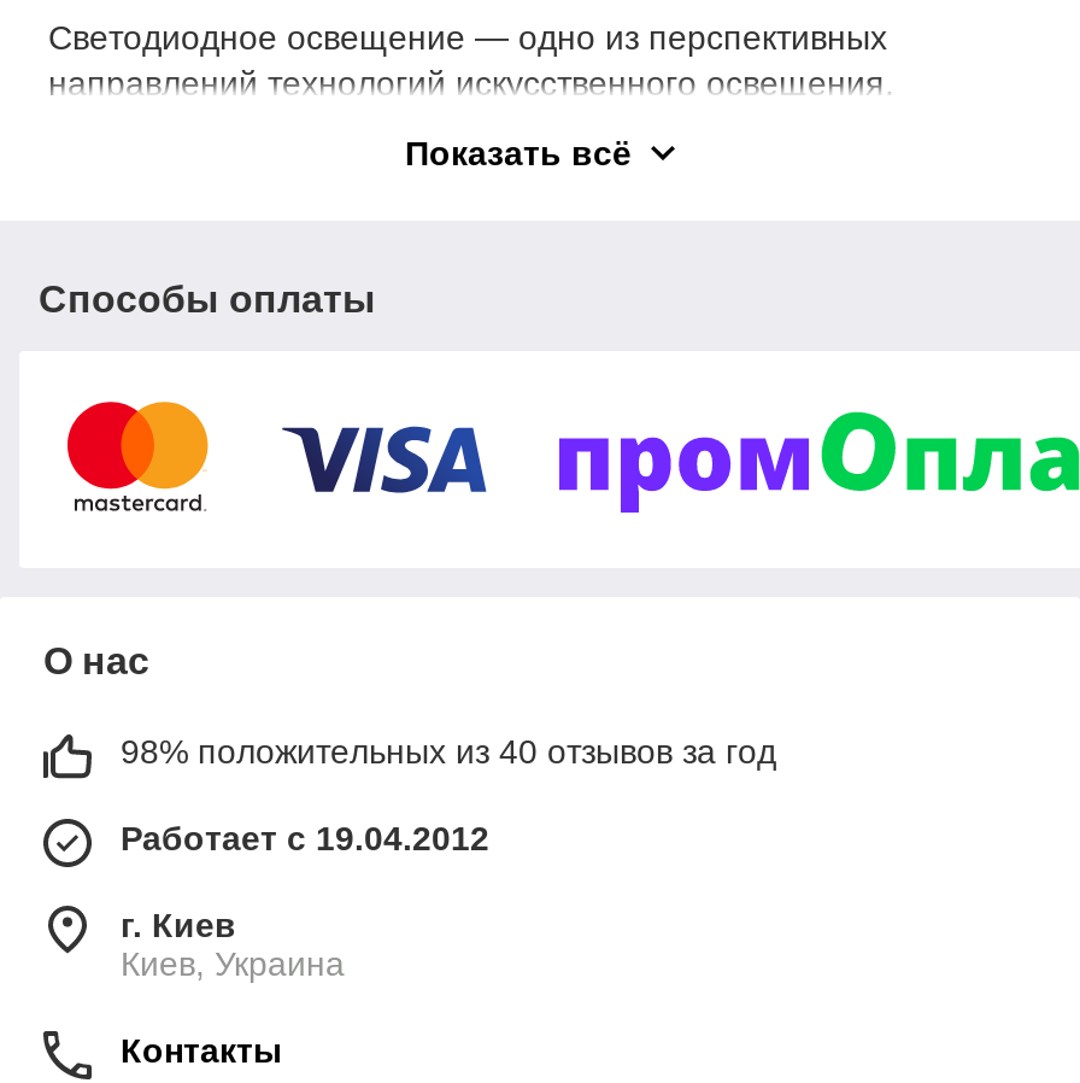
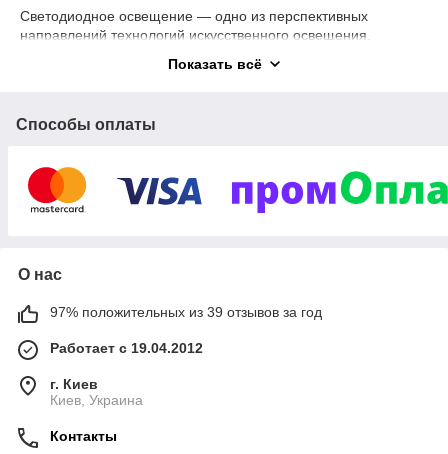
[121,732,776,770] 98% положительных из 40 отзывов за год -> [50,304,322,320] 97% положительных из 39 отзывов за год

